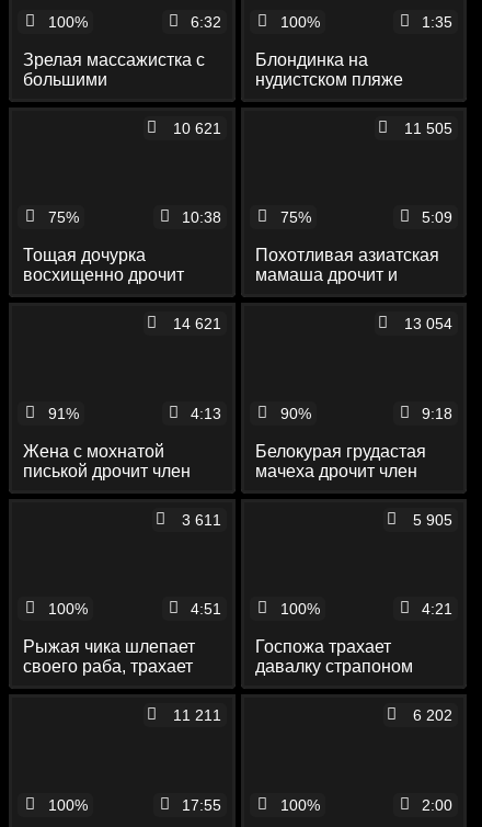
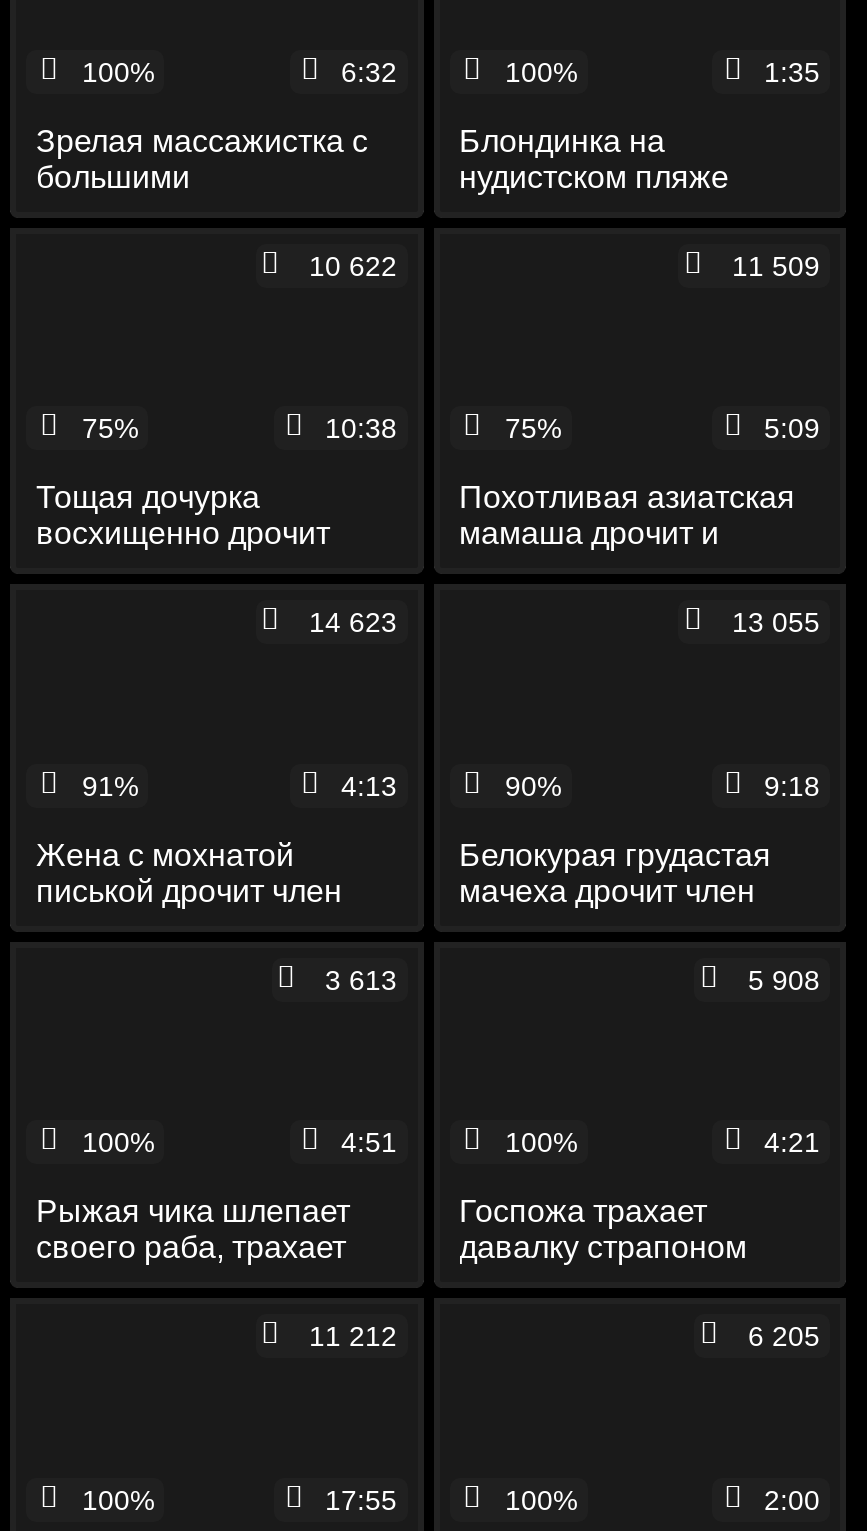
[173,119,221,137] 10 621 -> [309,249,397,281] 10 622
[404,119,452,137] 11 505 -> [732,249,820,281] 11 509
[173,315,221,333] 14 621 -> [309,606,397,638] 14 623
[404,315,452,333] 13 054 -> [732,606,820,638] 13 055
[181,511,221,528] 3 611 -> [325,963,397,995] 3 613
[413,511,452,528] 5 905 -> [748,963,820,995] 5 908
[173,707,221,724] 11 211 -> [309,1321,397,1353] 11 212
[413,707,452,724] 6 202 -> [748,1321,820,1353] 6 205

